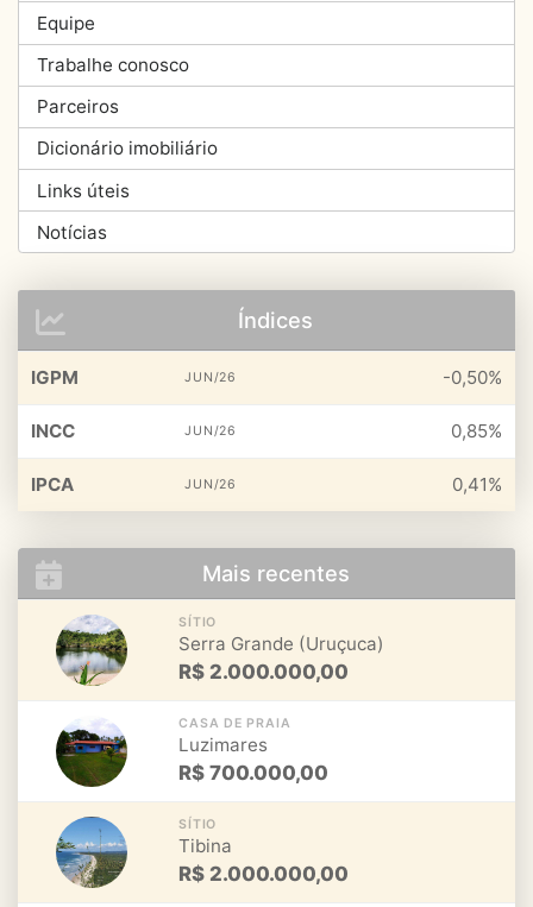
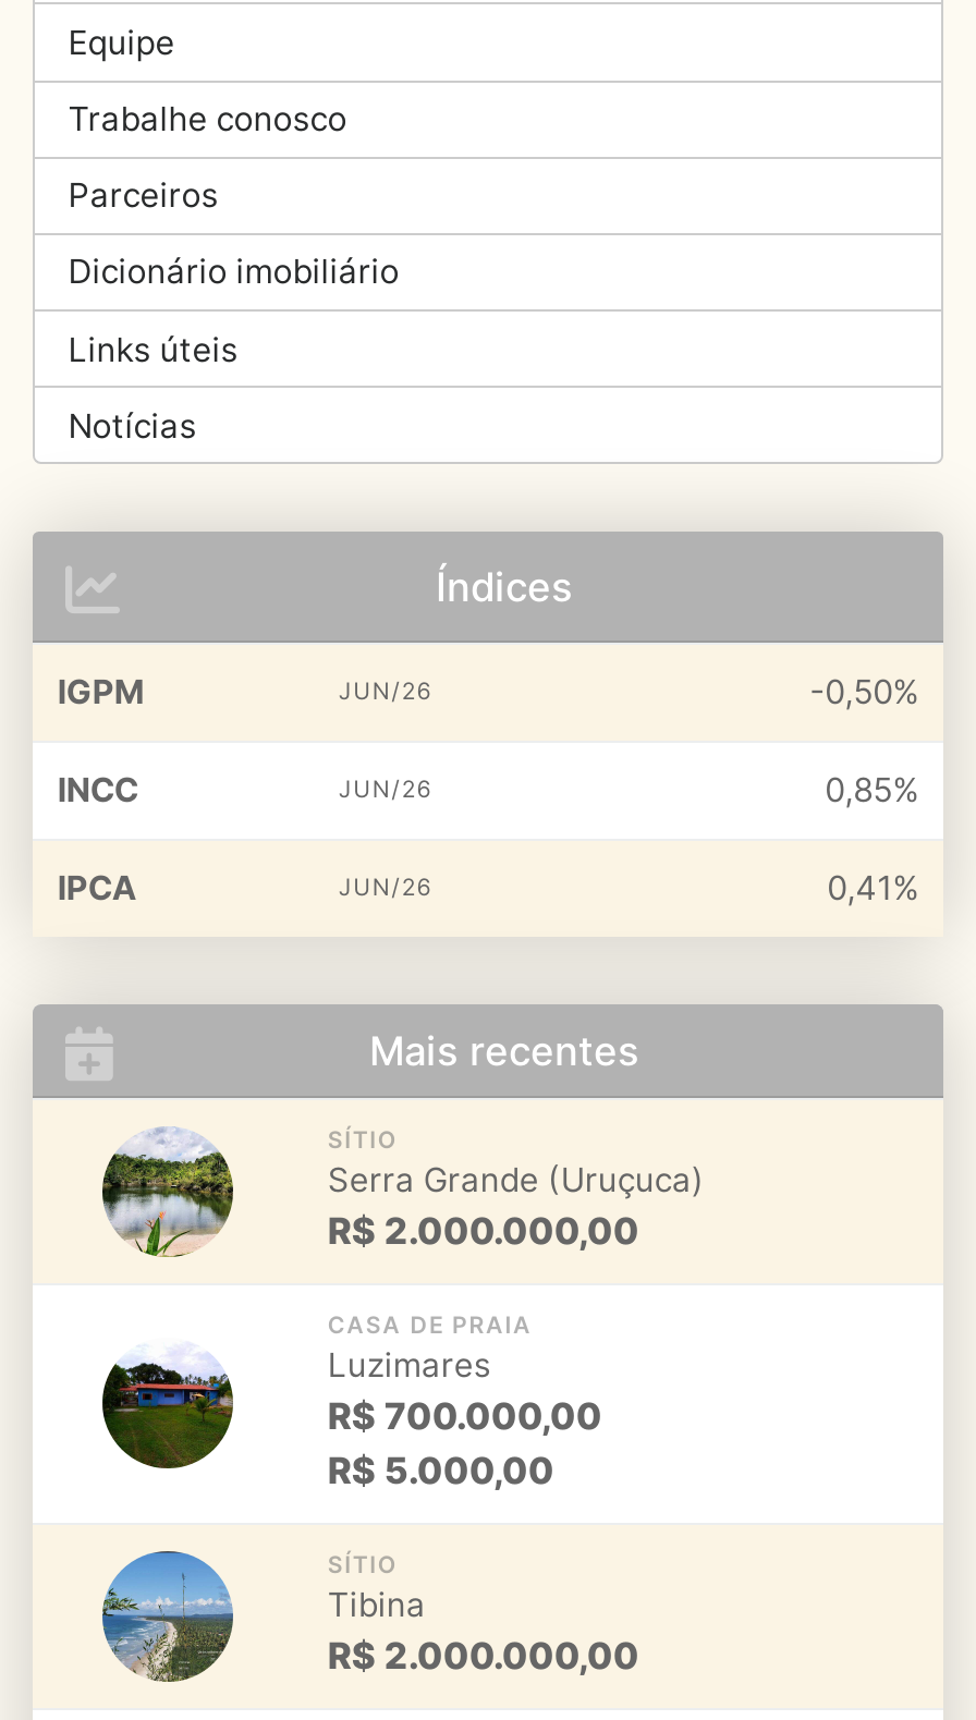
none -> [328,1450,554,1493] R$5.000,00

